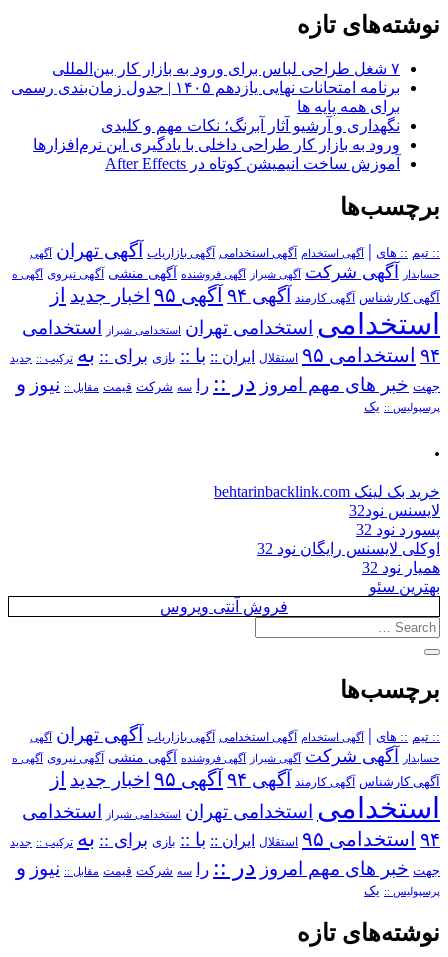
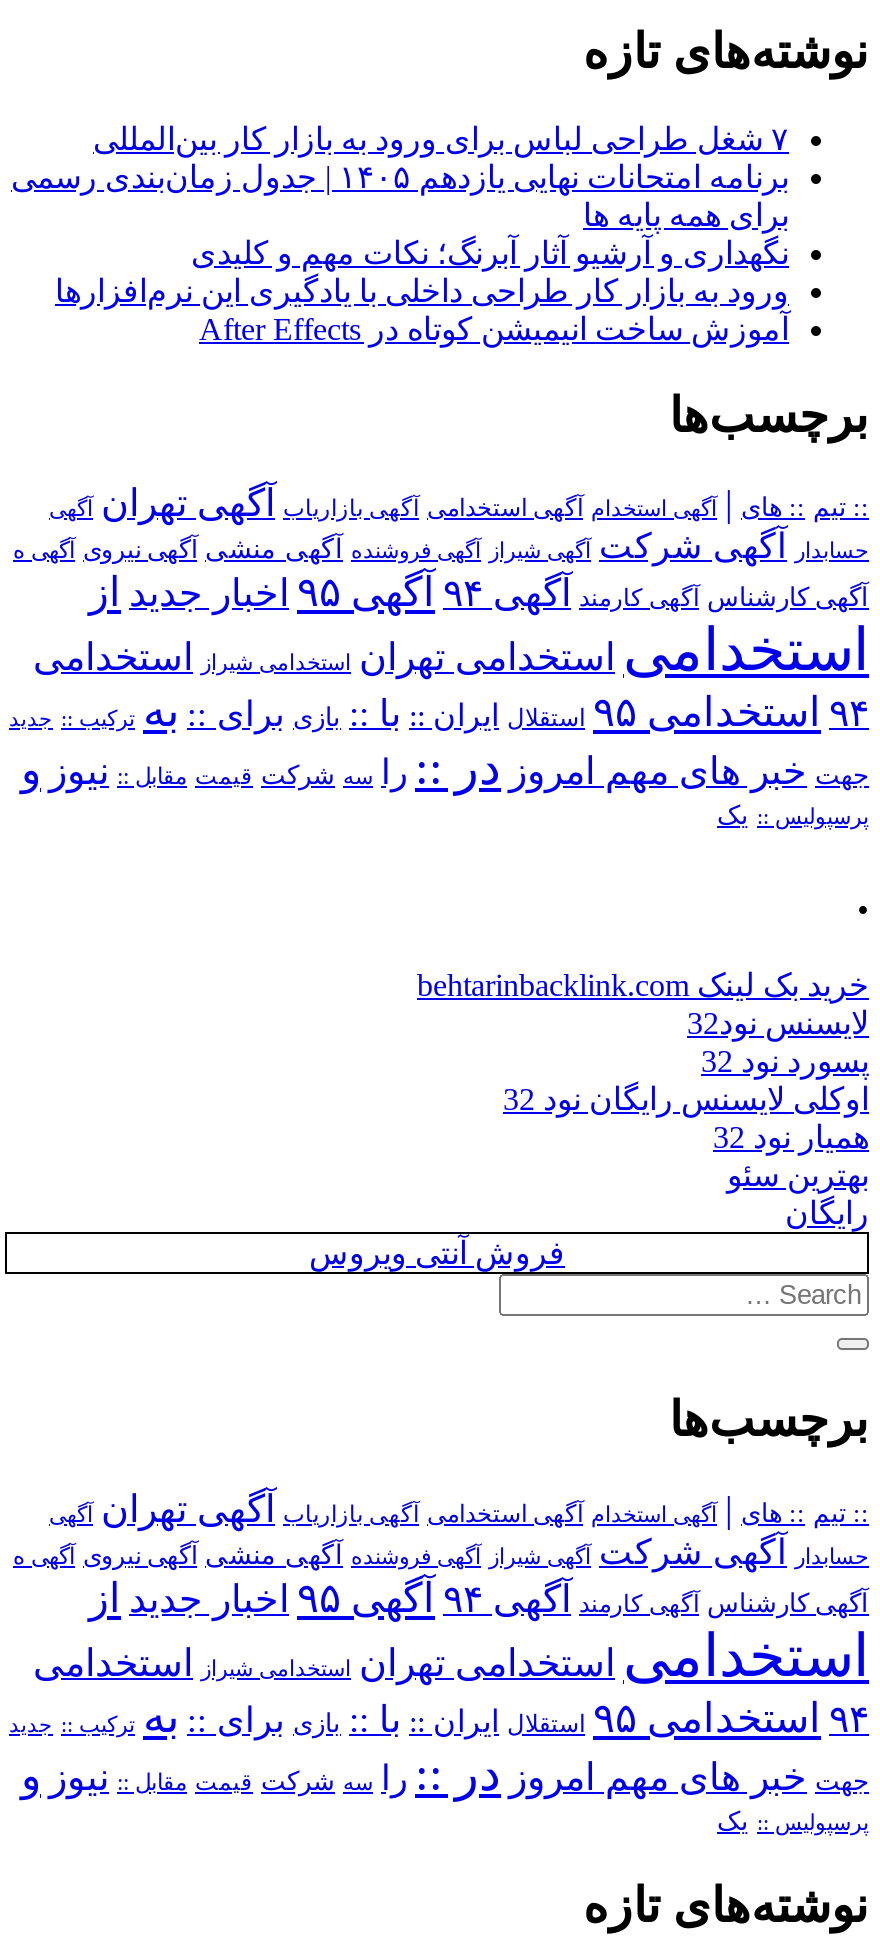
none -> [785,1197,869,1231] رایگان

